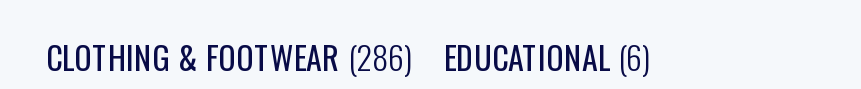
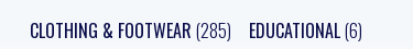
[46,32,412,80] CLOTHING & FOOTWEAR (286) -> [30,17,231,43] CLOTHING & FOOTWEAR (285)

